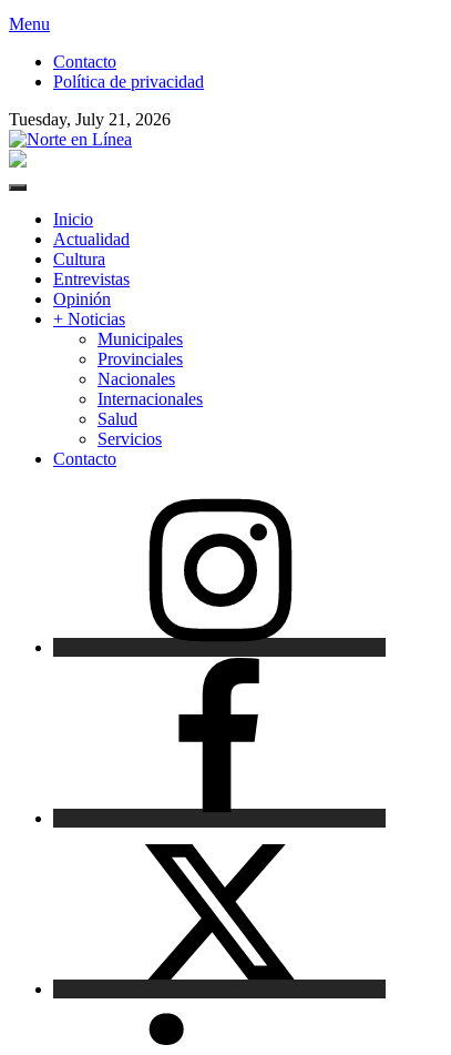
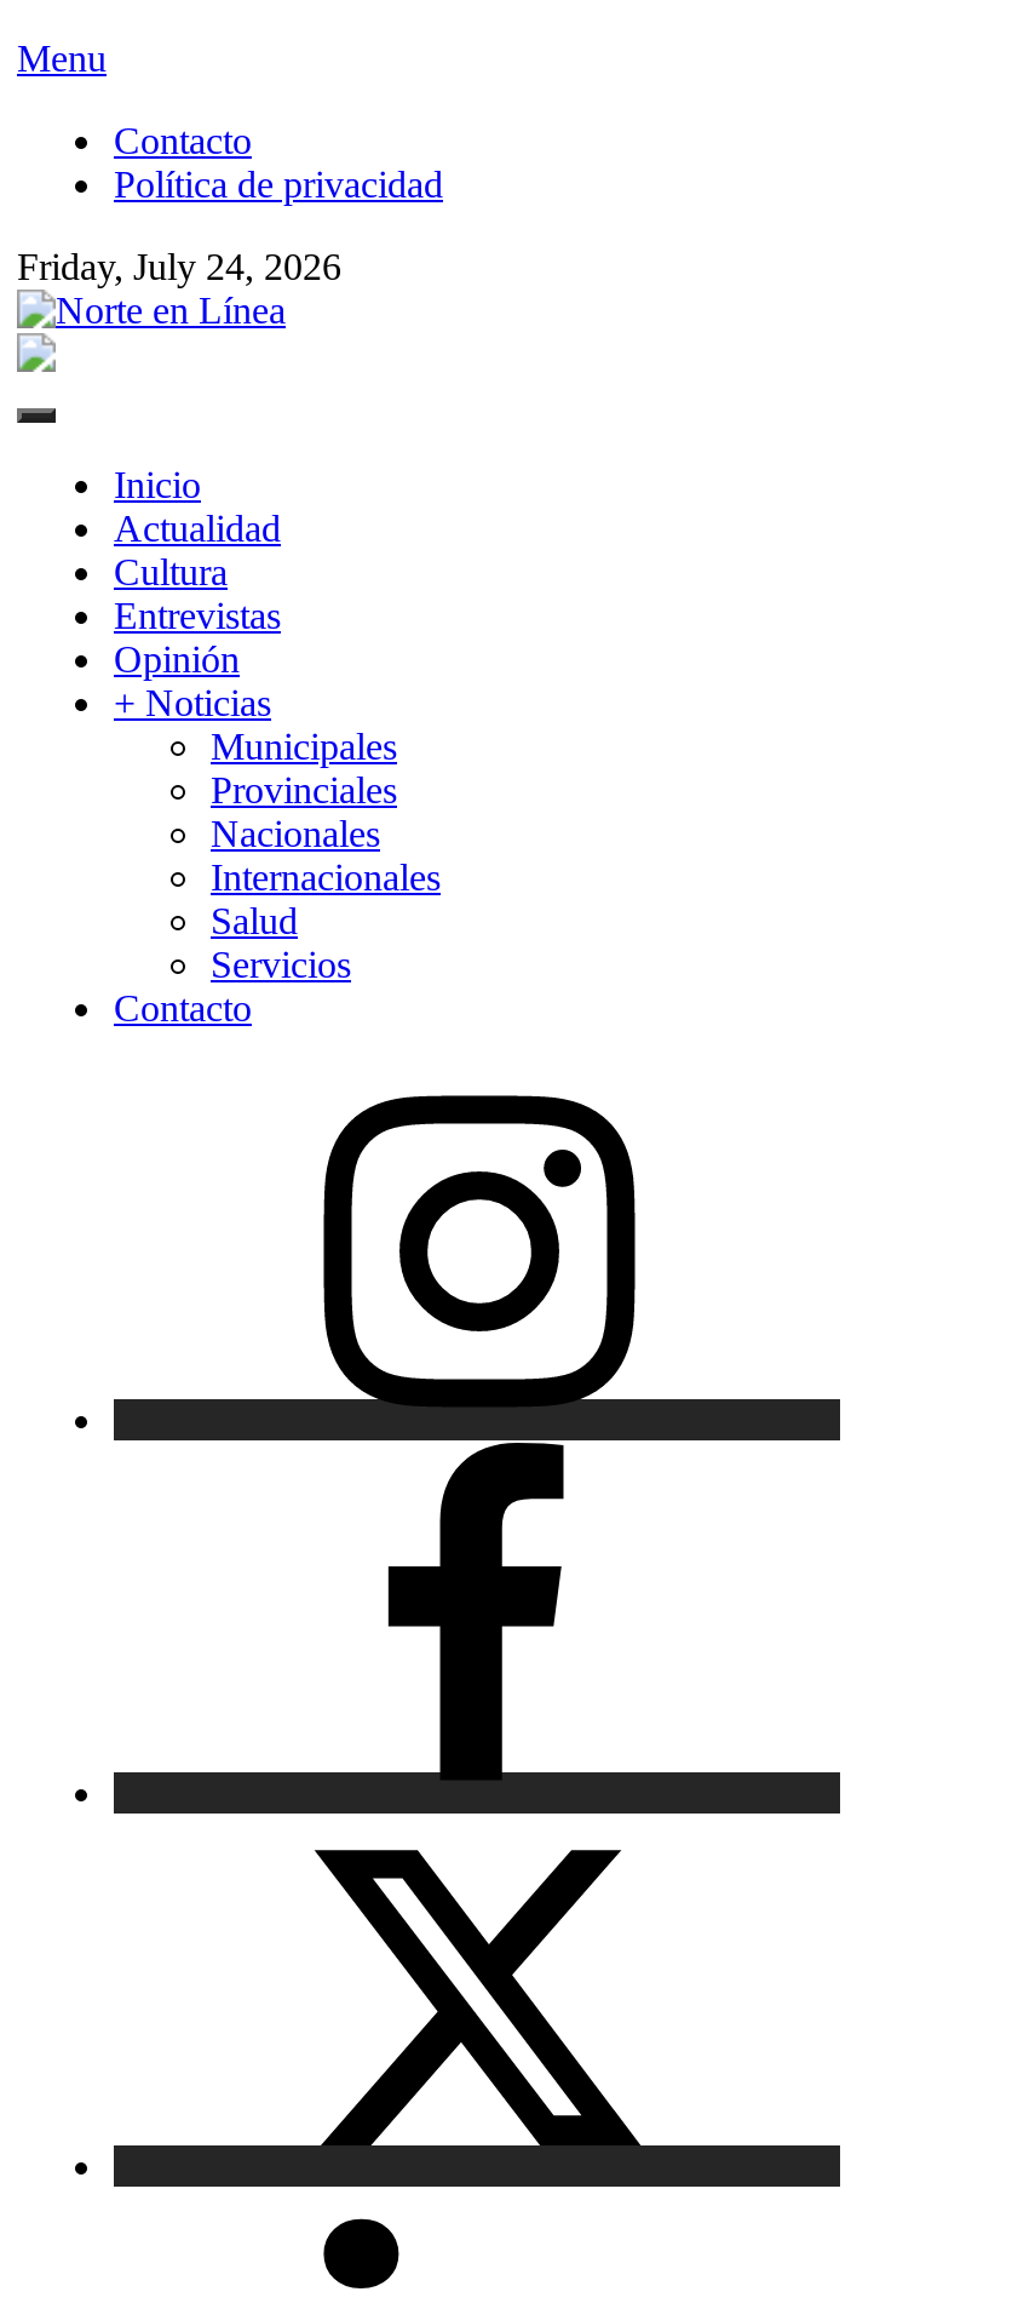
[9,110,171,129] Tuesday, July 21, 2026 -> [17,246,341,287] Friday, July 24, 2026

